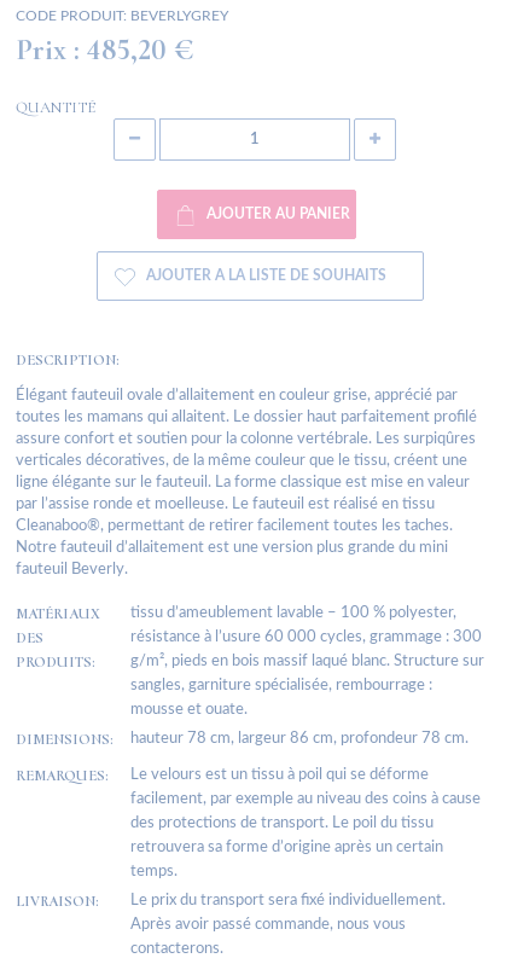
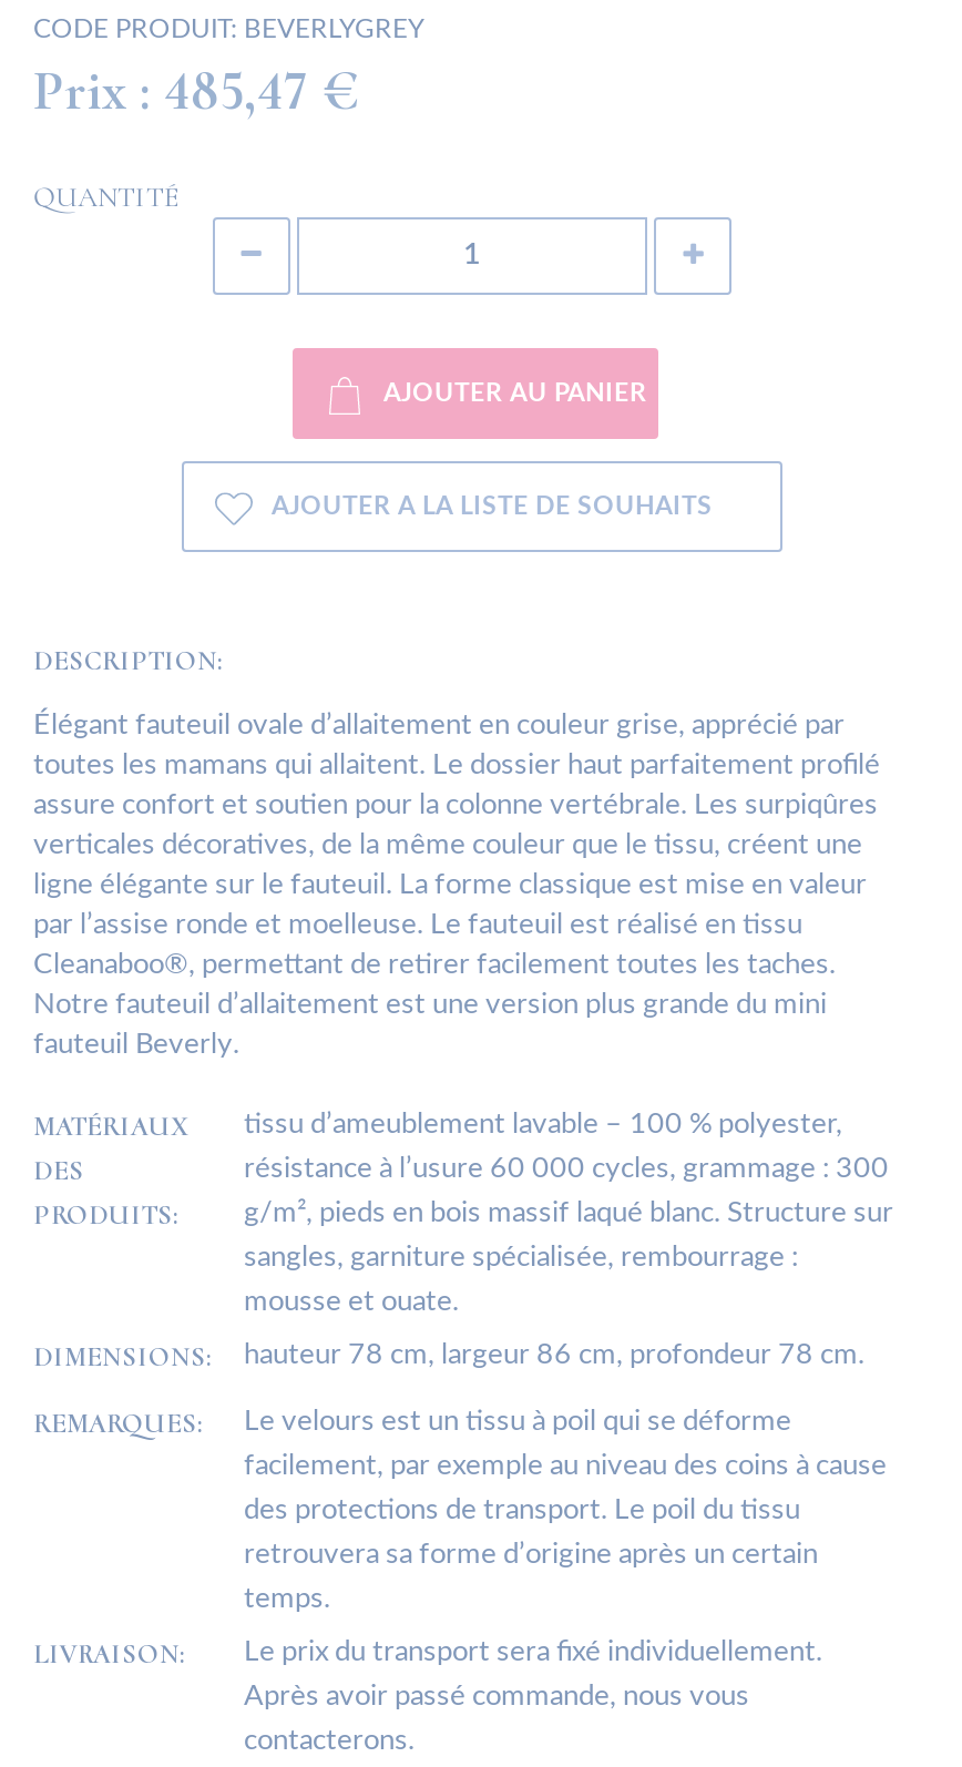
[16,32,194,68] Prix : 485,20 € -> [33,59,359,125] Prix : 485,47 €

